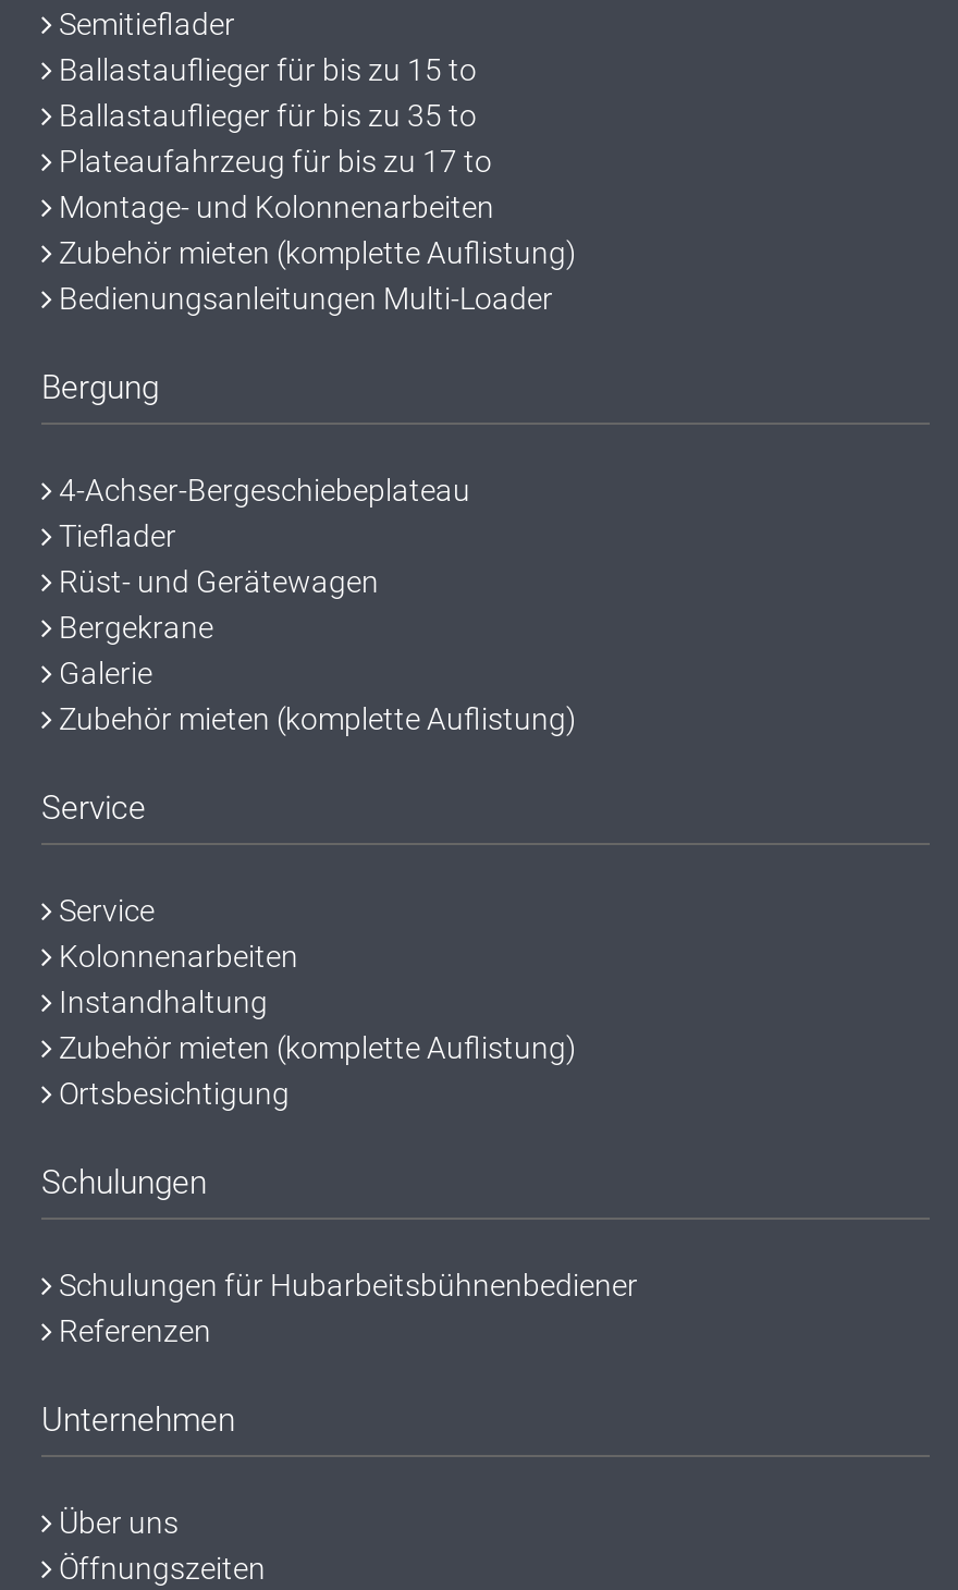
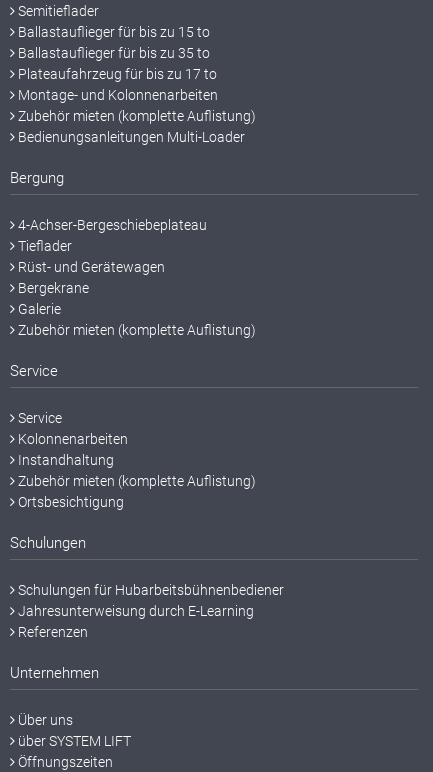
none -> [15,603,254,619] Jahresunterweisung durch E-Learning
none -> [15,733,131,749] über SYSTEM LIFT

